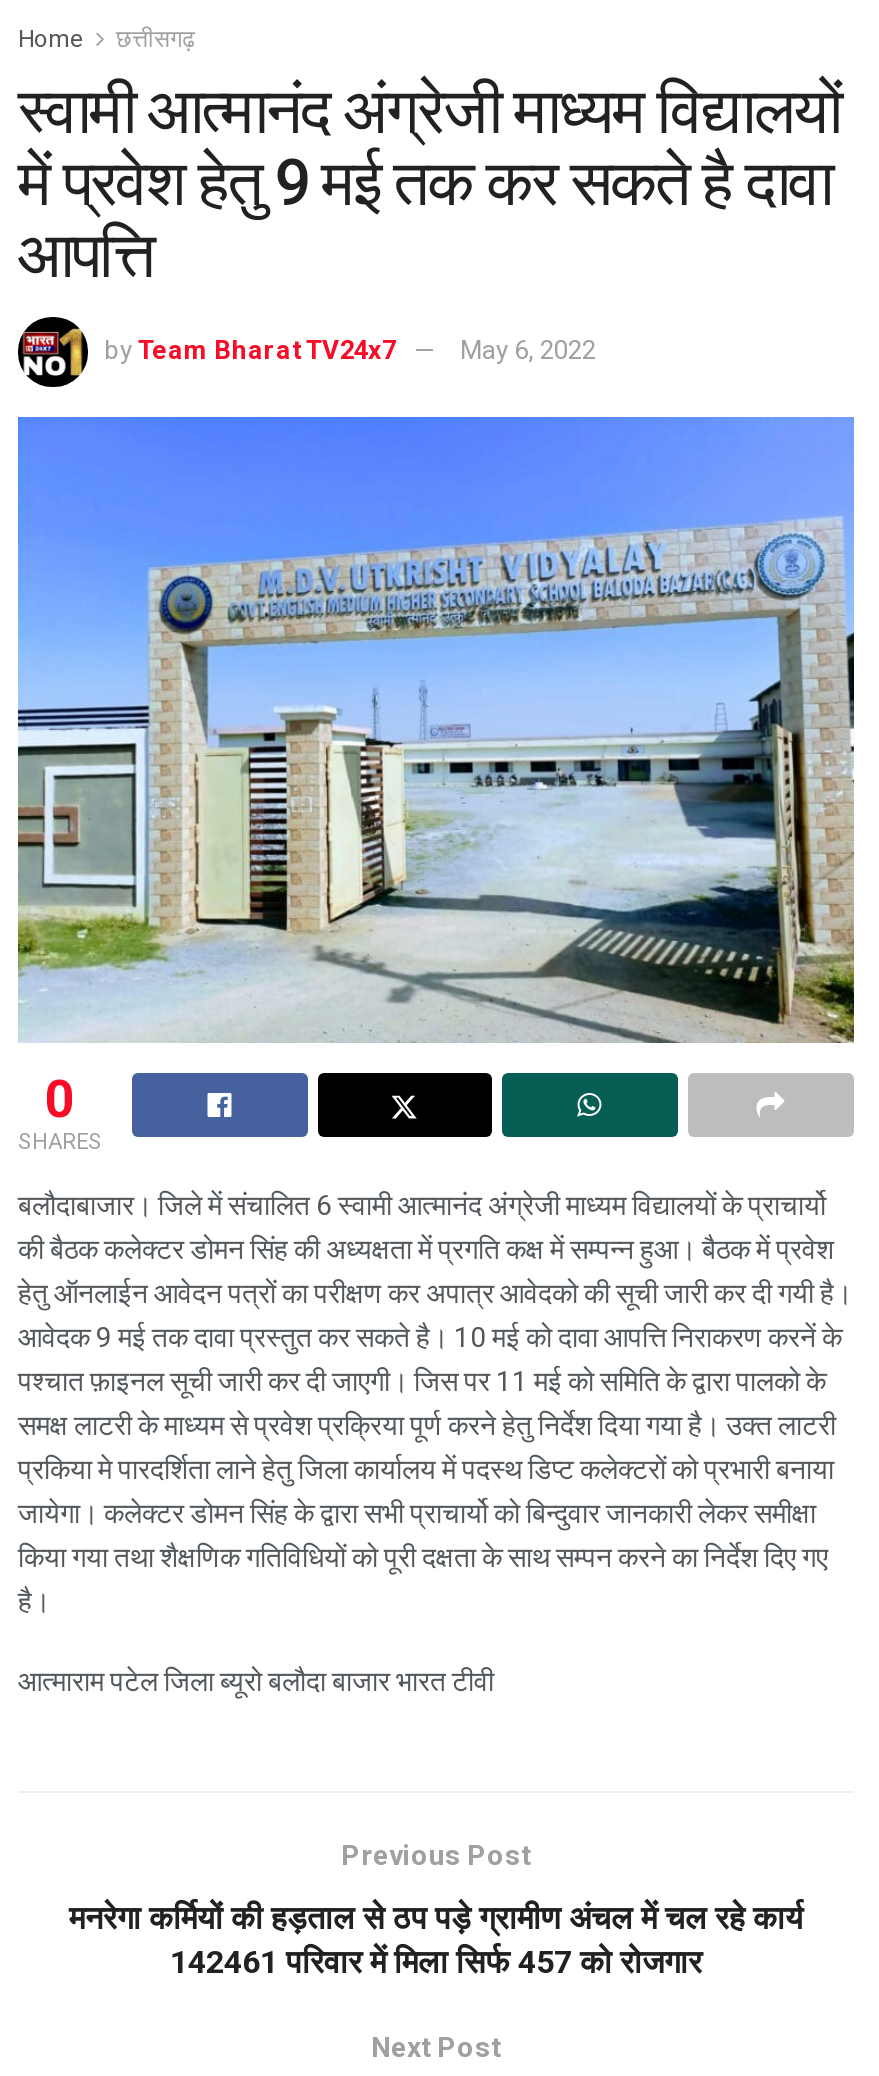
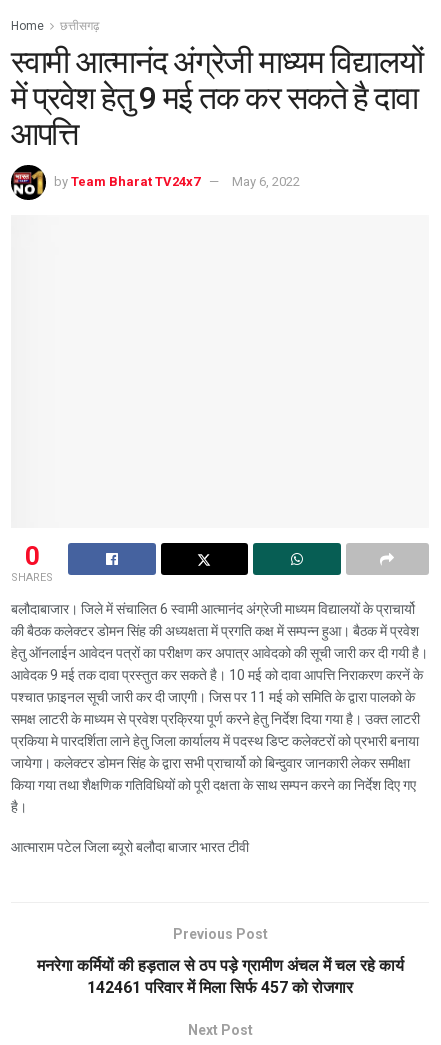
[16,415,856,1045] [image] -> none

